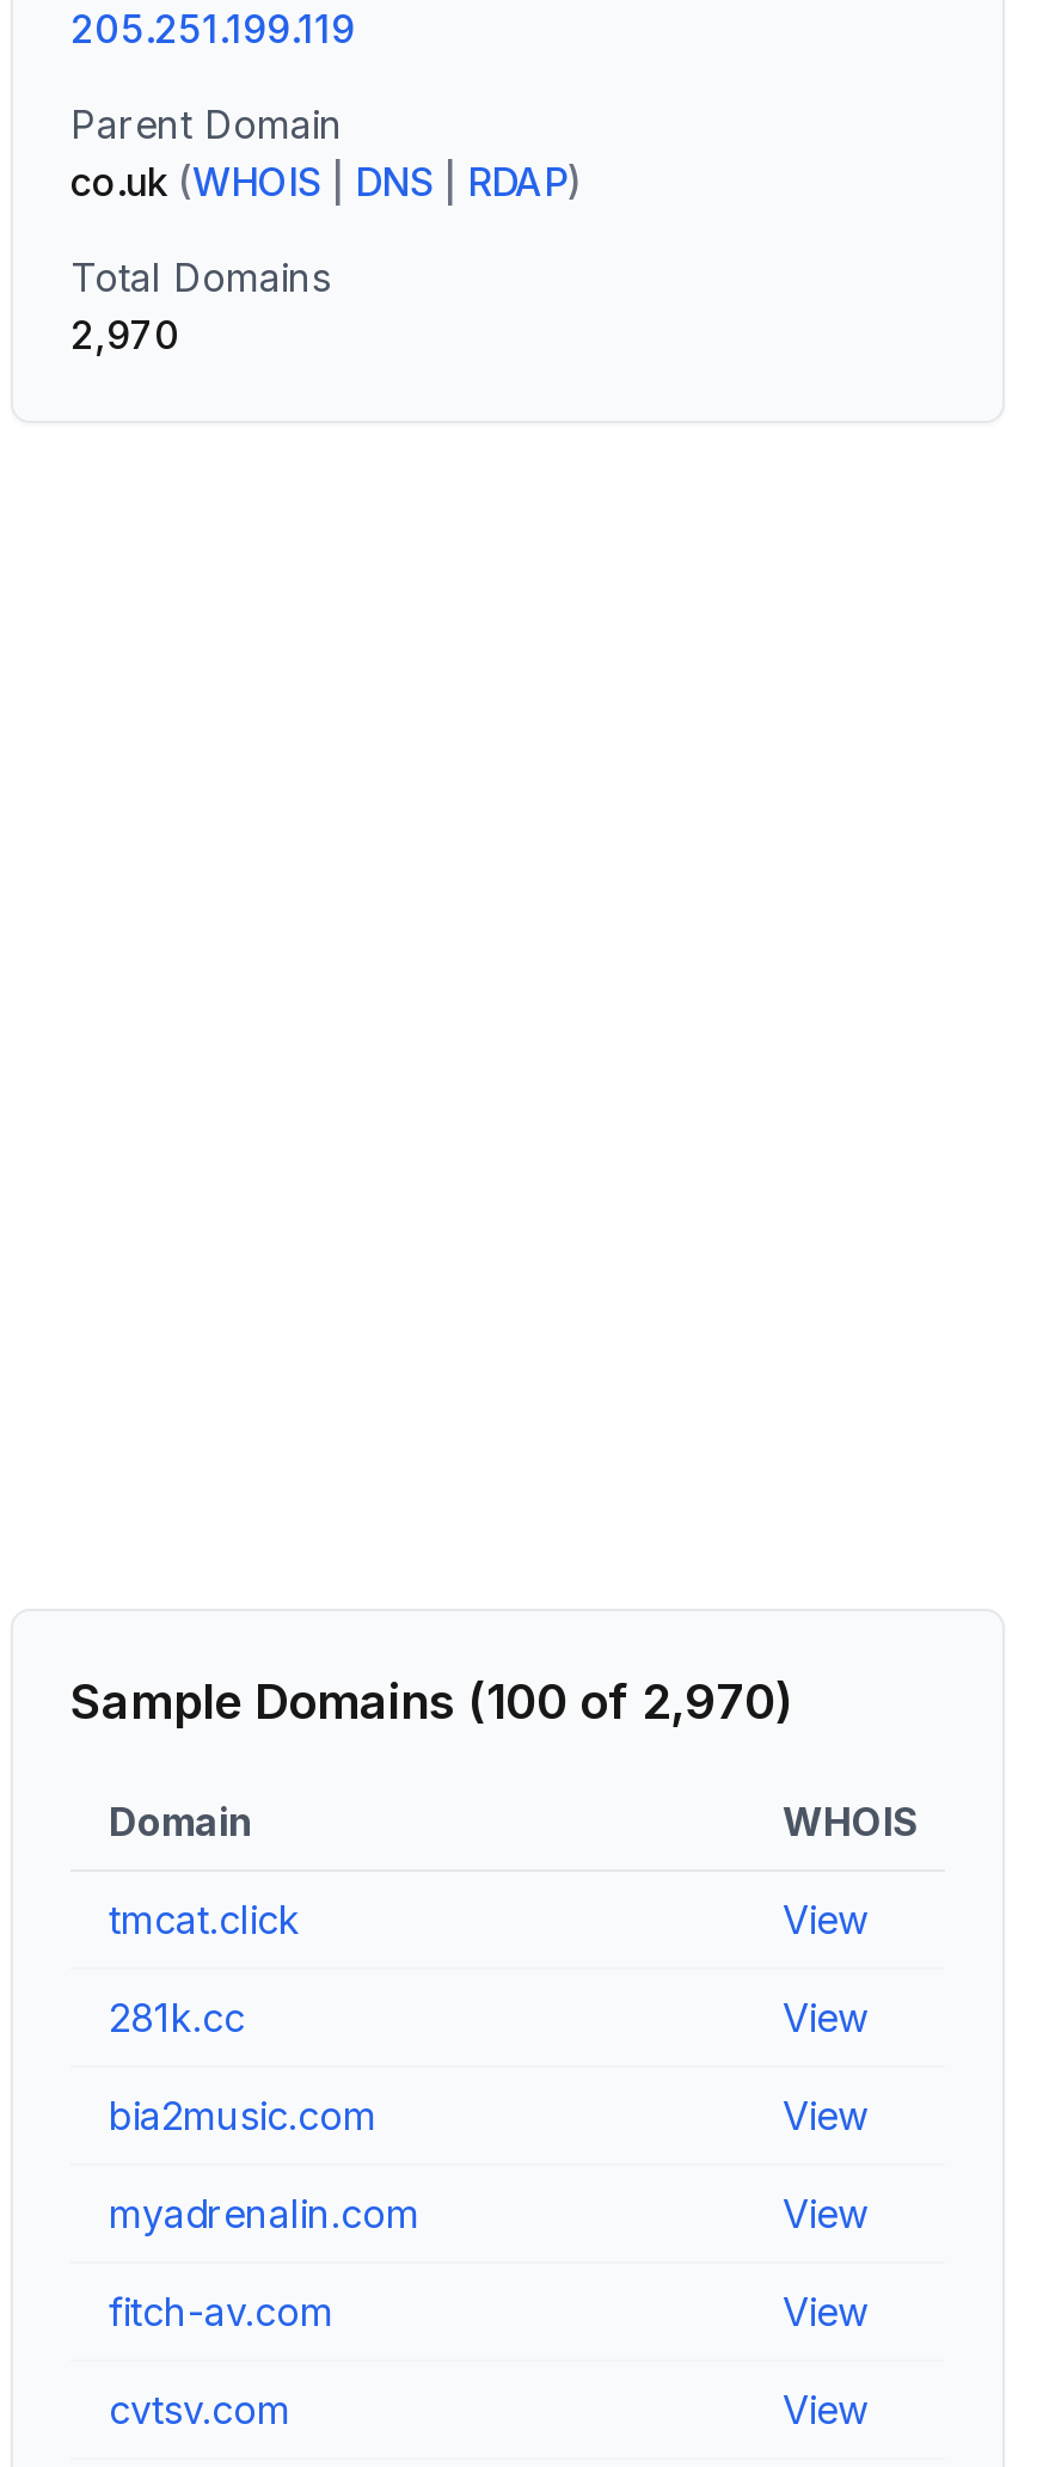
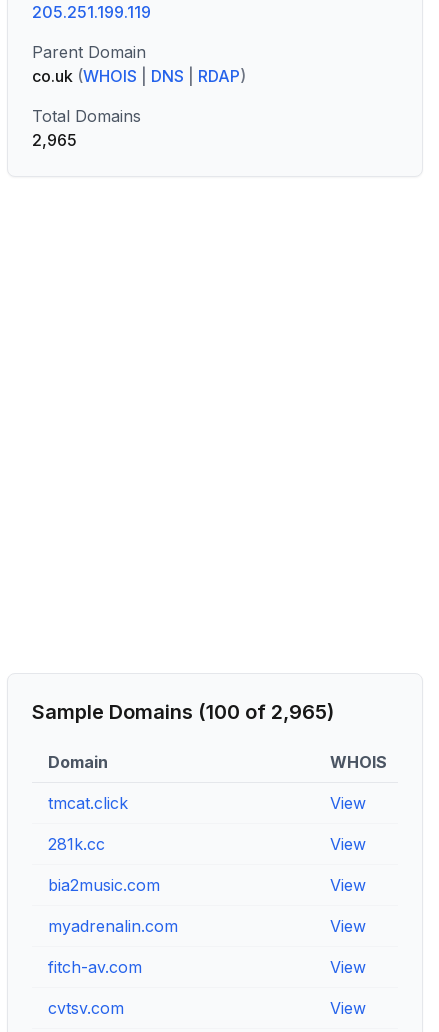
[70,311,180,359] 2,970 -> [32,130,77,150] 2,965
[70,1673,792,1731] Sample Domains (100 of 2,970) -> [32,700,334,724] Sample Domains (100 of 2,965)

